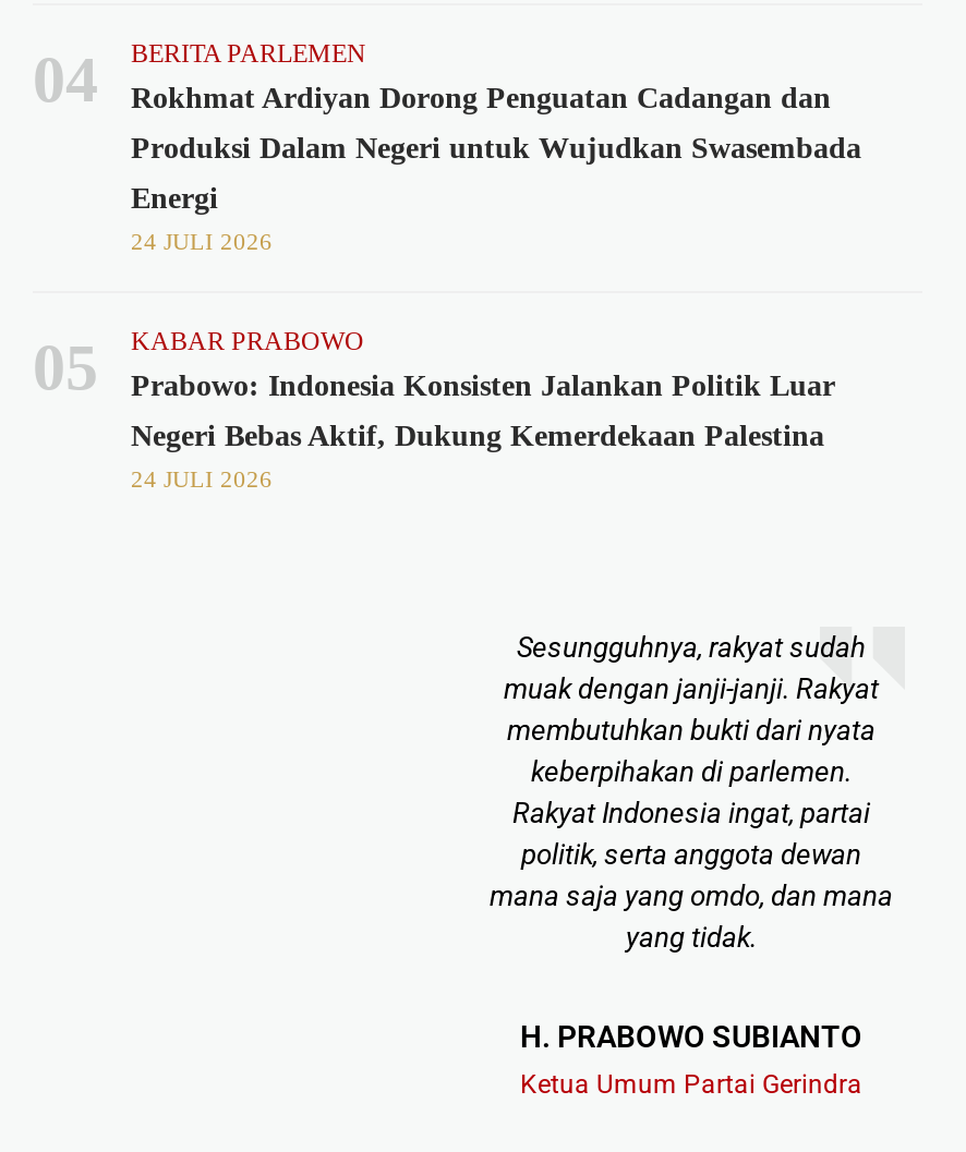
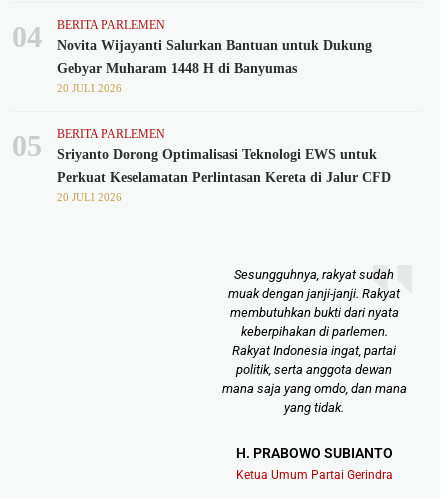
[131,81,861,253] Rokhmat Ardiyan Dorong Penguatan Cadangan dan | Produksi Dalam Negeri untuk Wujudkan Swasembada | Energi | 24 JULI 2026 -> [57,38,372,94] Novita Wijayanti Salurkan Bantuan untuk Dukung | Gebyar Muharam 1448 H di Banyumas | 20 JULI 2026
[131,325,835,401] KABAR PRABOWO | Prabowo: Indonesia Konsisten Jalankan Politik Luar -> [57,127,377,162] BERITA PARLEMEN | Sriyanto Dorong Optimalisasi Teknologi EWS untuk
[131,419,824,491] Negeri Bebas Aktif, Dukung Kemerdekaan Palestina | 24 JULI 2026 -> [57,170,391,203] Perkuat Keselamatan Perlintasan Kereta di Jalur CFD | 20 JULI 2026

